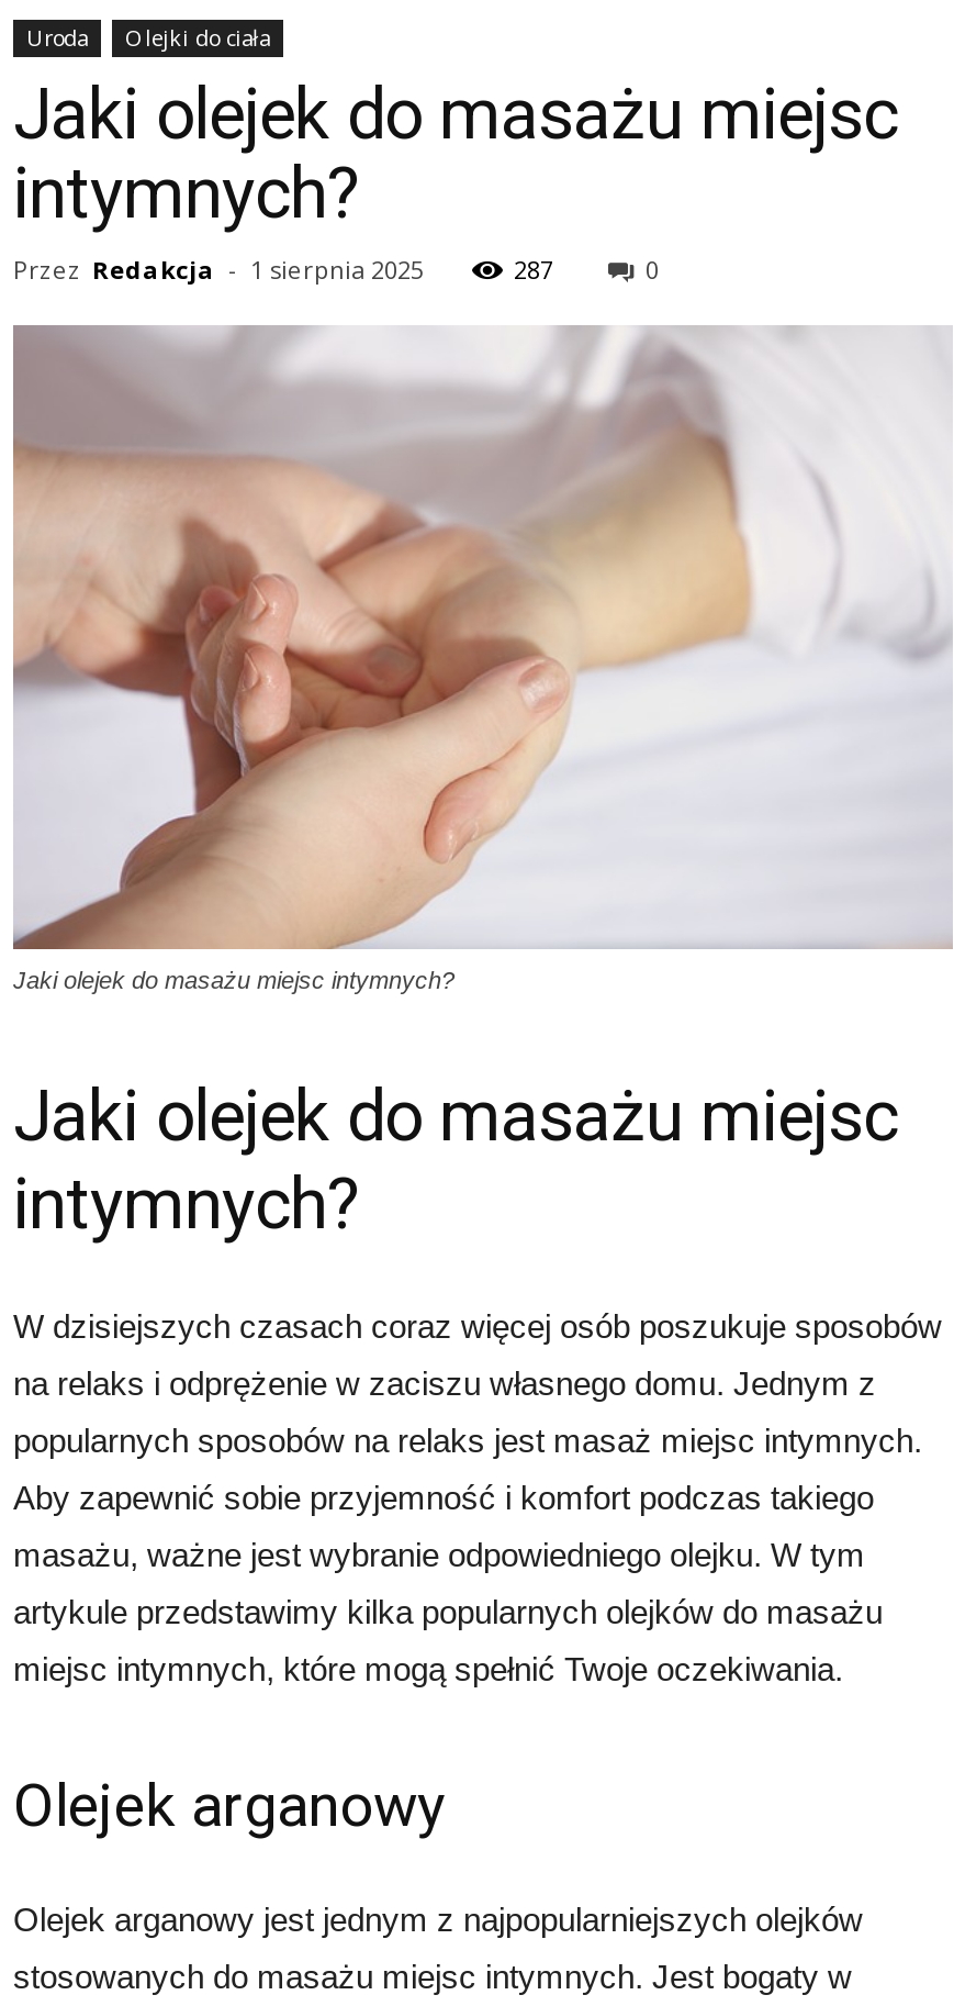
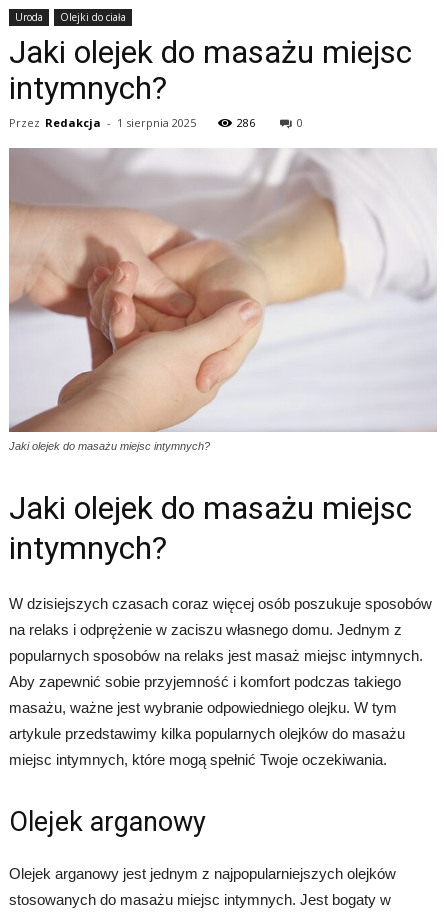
[514,253,553,286] 287 -> [237,115,255,130] 286

